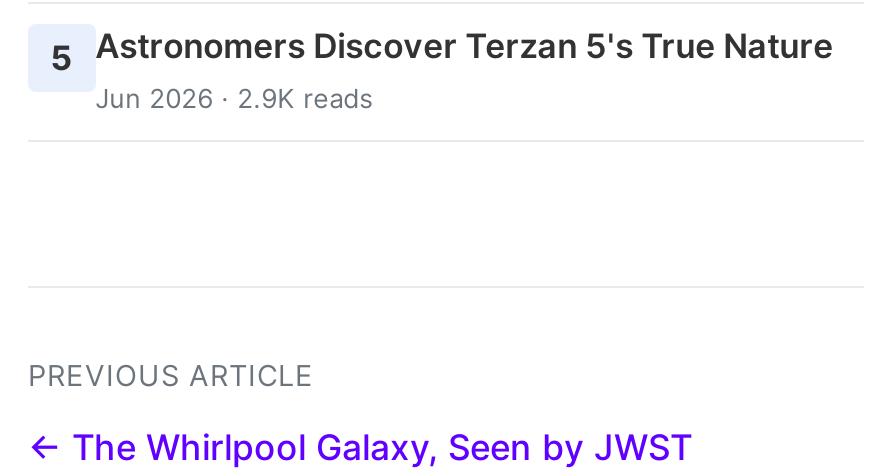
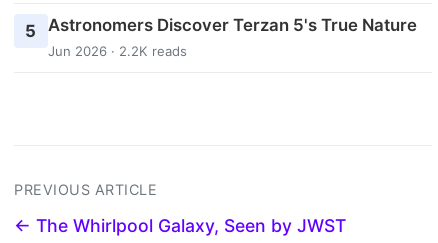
[95,82,373,114] Jun 2026 · 2.9K reads -> [48,43,187,59] Jun 2026 · 2.2K reads

